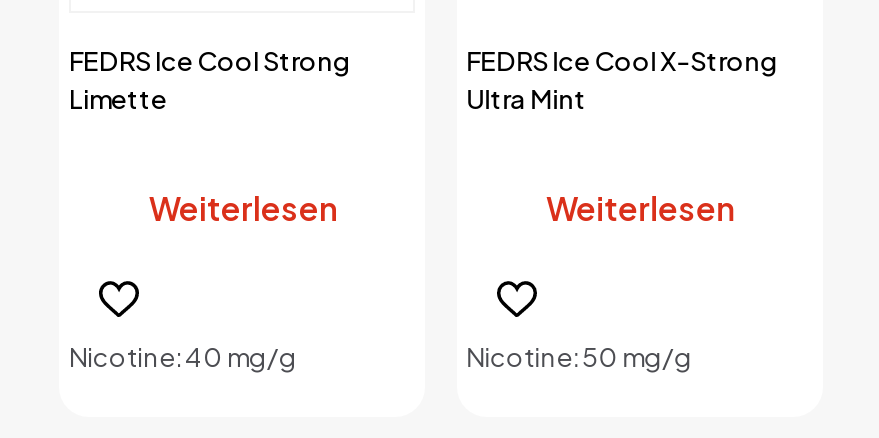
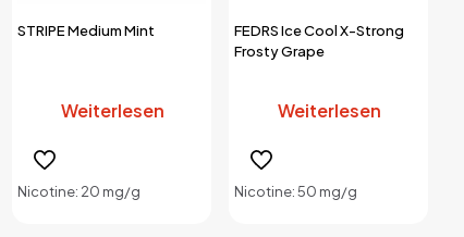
[69,45,351,115] FEDRS Ice Cool Strong | Limette -> [17,22,155,39] STRIPE Medium Mint
[466,83,586,115] Ultra Mint -> [234,43,324,60] Frosty Grape
[69,341,297,373] Nicotine: 40 mg/g -> [17,183,141,200] Nicotine: 20 mg/g

